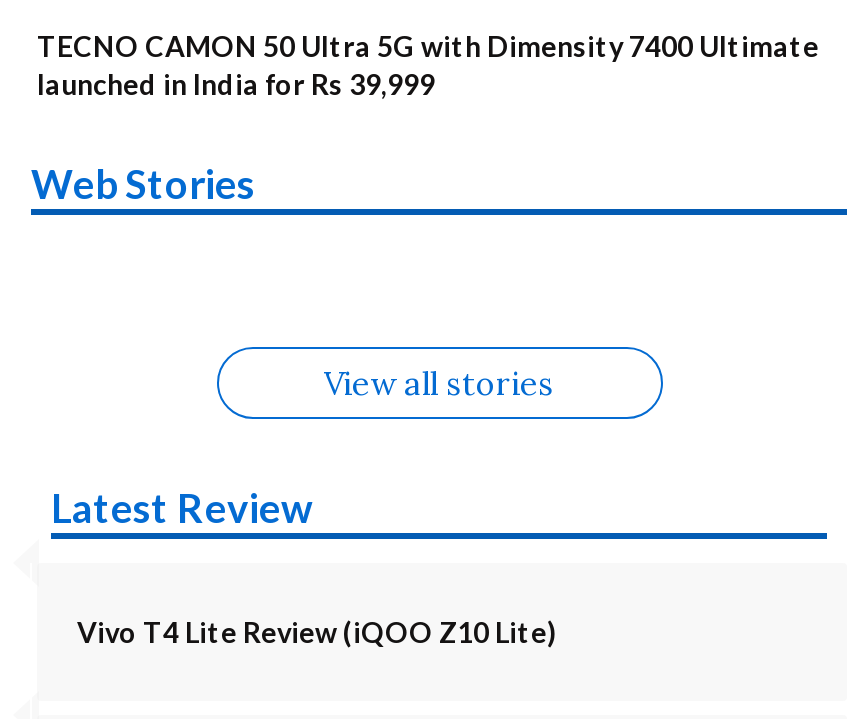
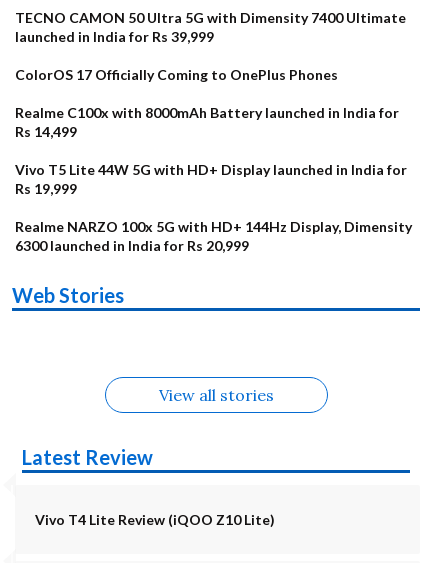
none -> [15,66,412,254] ColorOS 17 Officially Coming to OnePlus Phones | Realme C100x with 8000mAh Battery launched in India for | Rs 14,499 | Vivo T5 Lite 44W 5G with HD+ Display launched in India for | Rs 19,999 | Realme NARZO 100x 5G with HD+ 144Hz Display, Dimensity | 6300 launched in India for Rs 20,999

